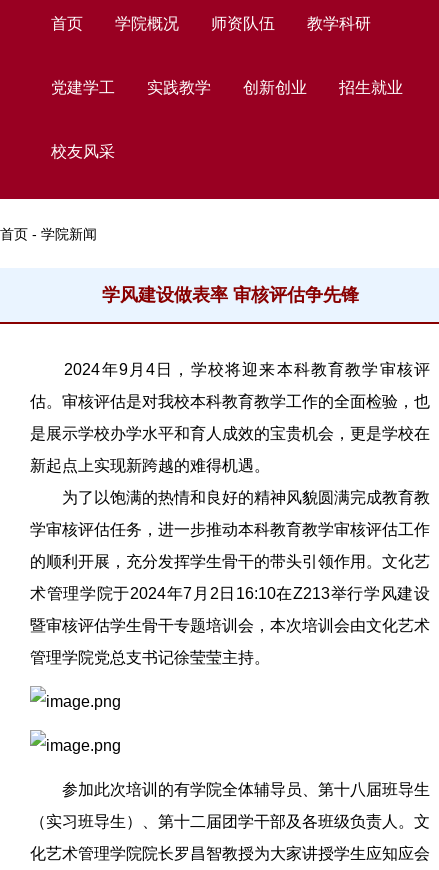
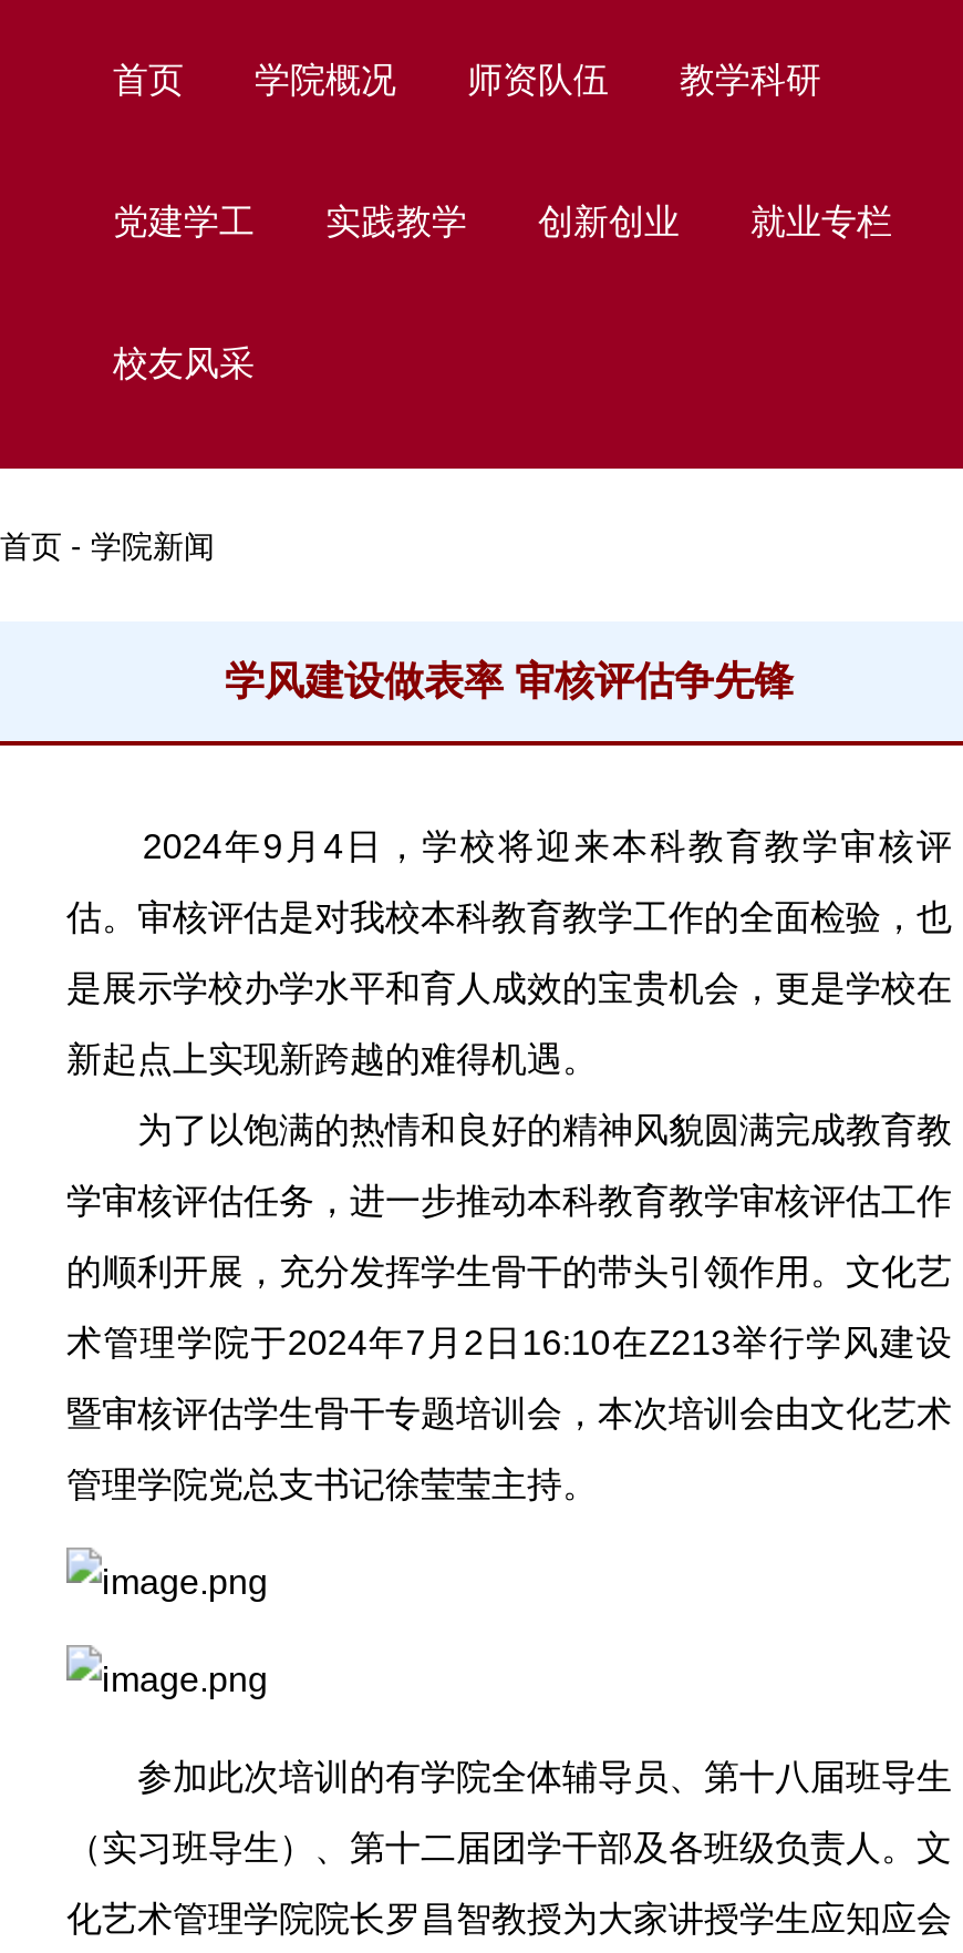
[339,79,403,96] 招生就业 -> [750,202,892,240] 就业专栏

